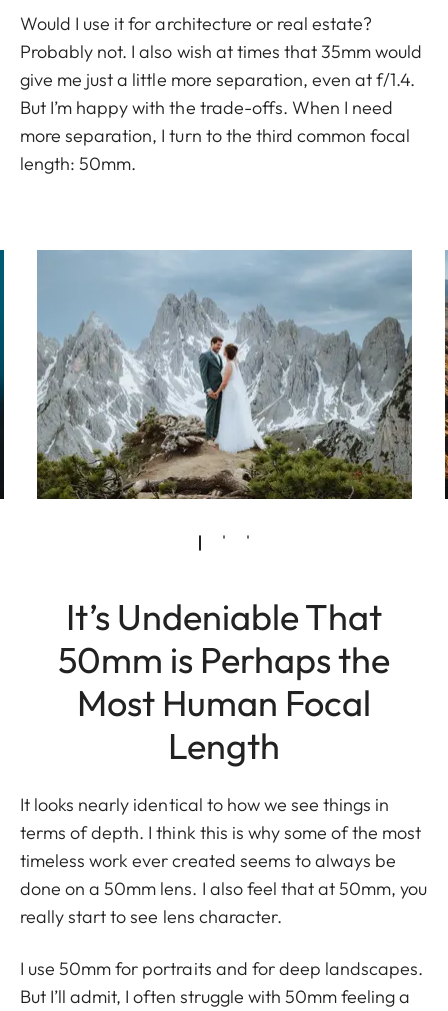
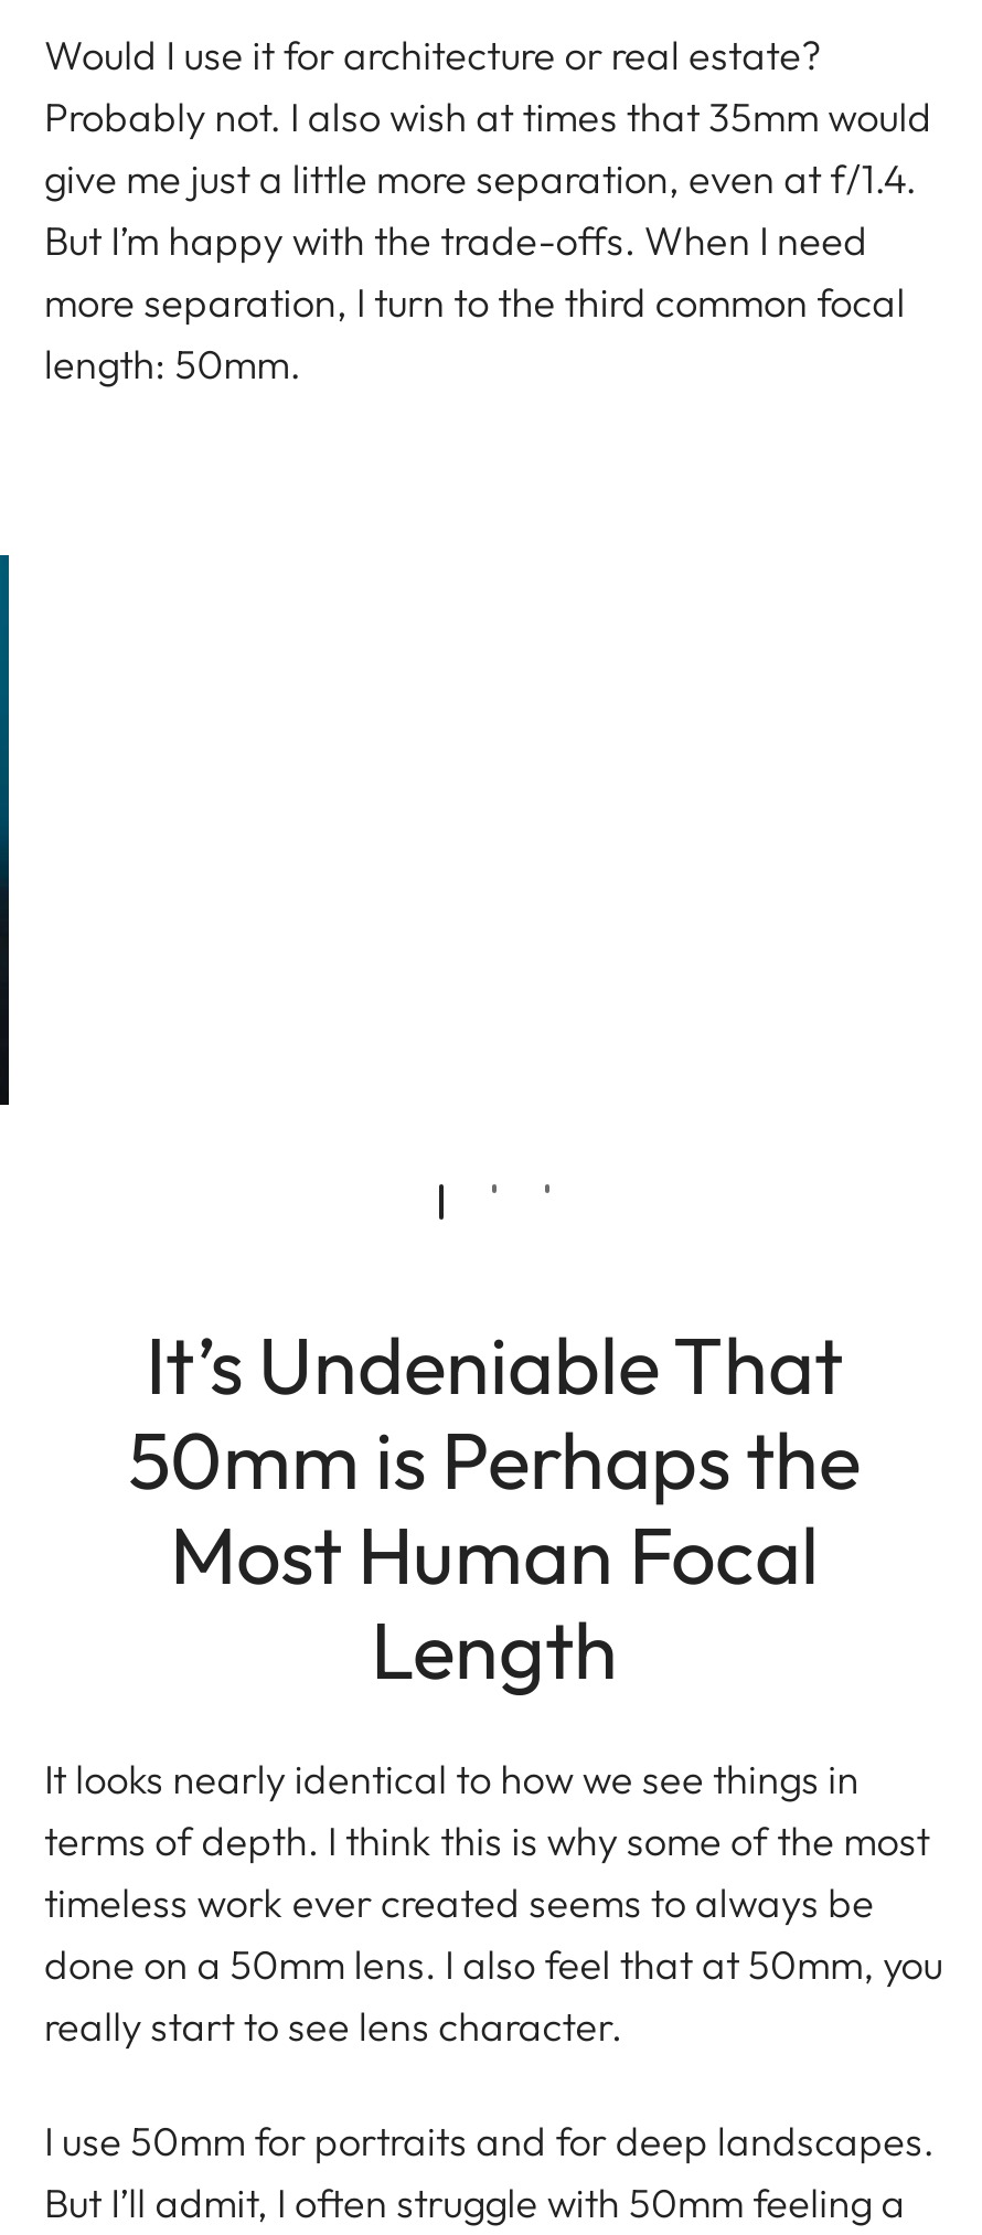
[36,249,413,500] [image] -> none

